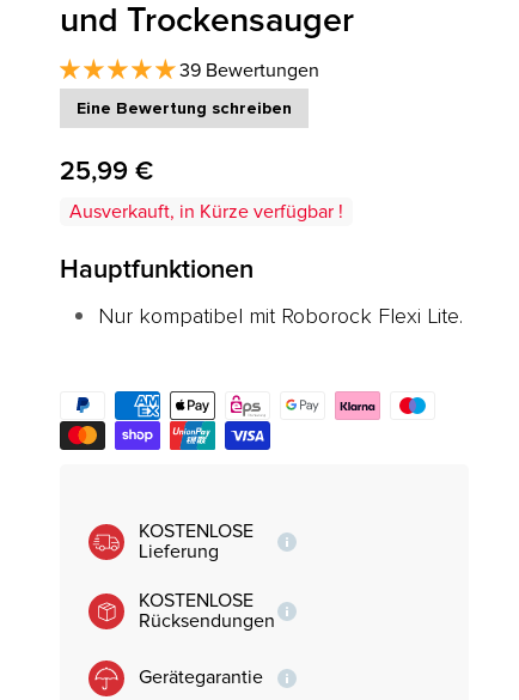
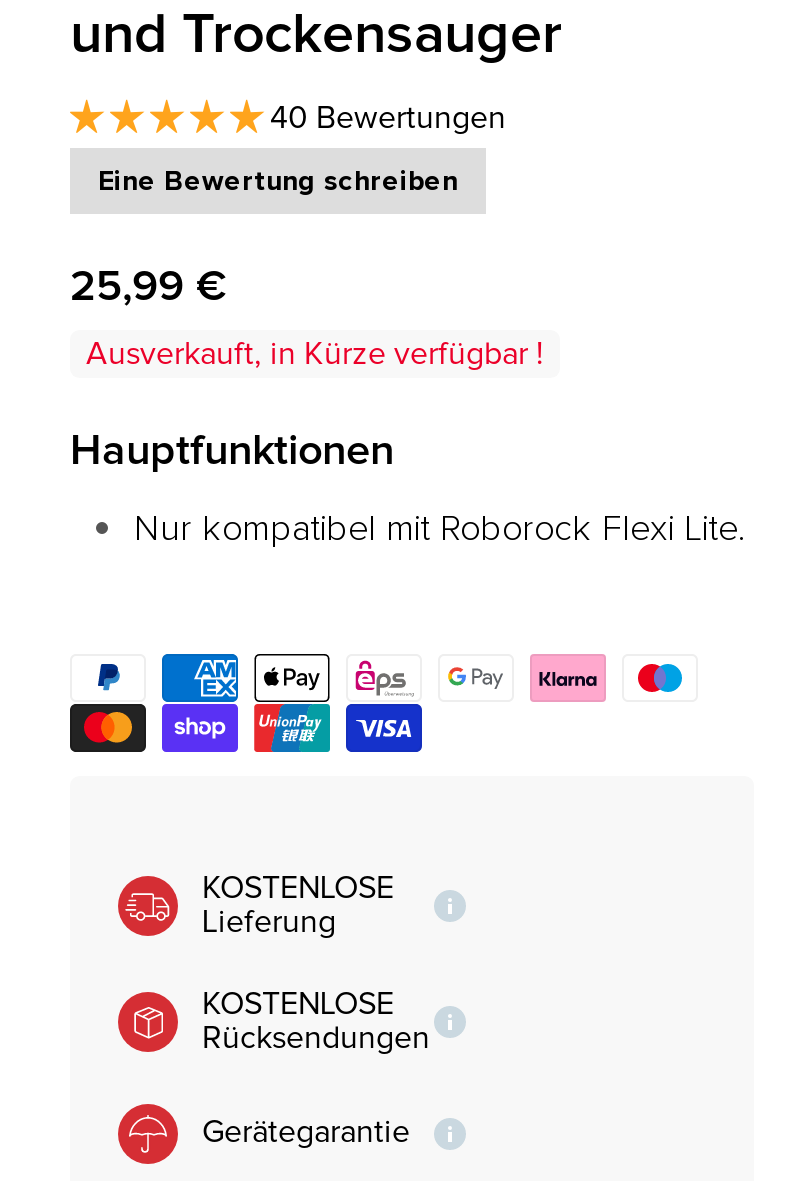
[179,61,319,80] 39 Bewertungen -> [270,101,506,133] 40 Bewertungen

